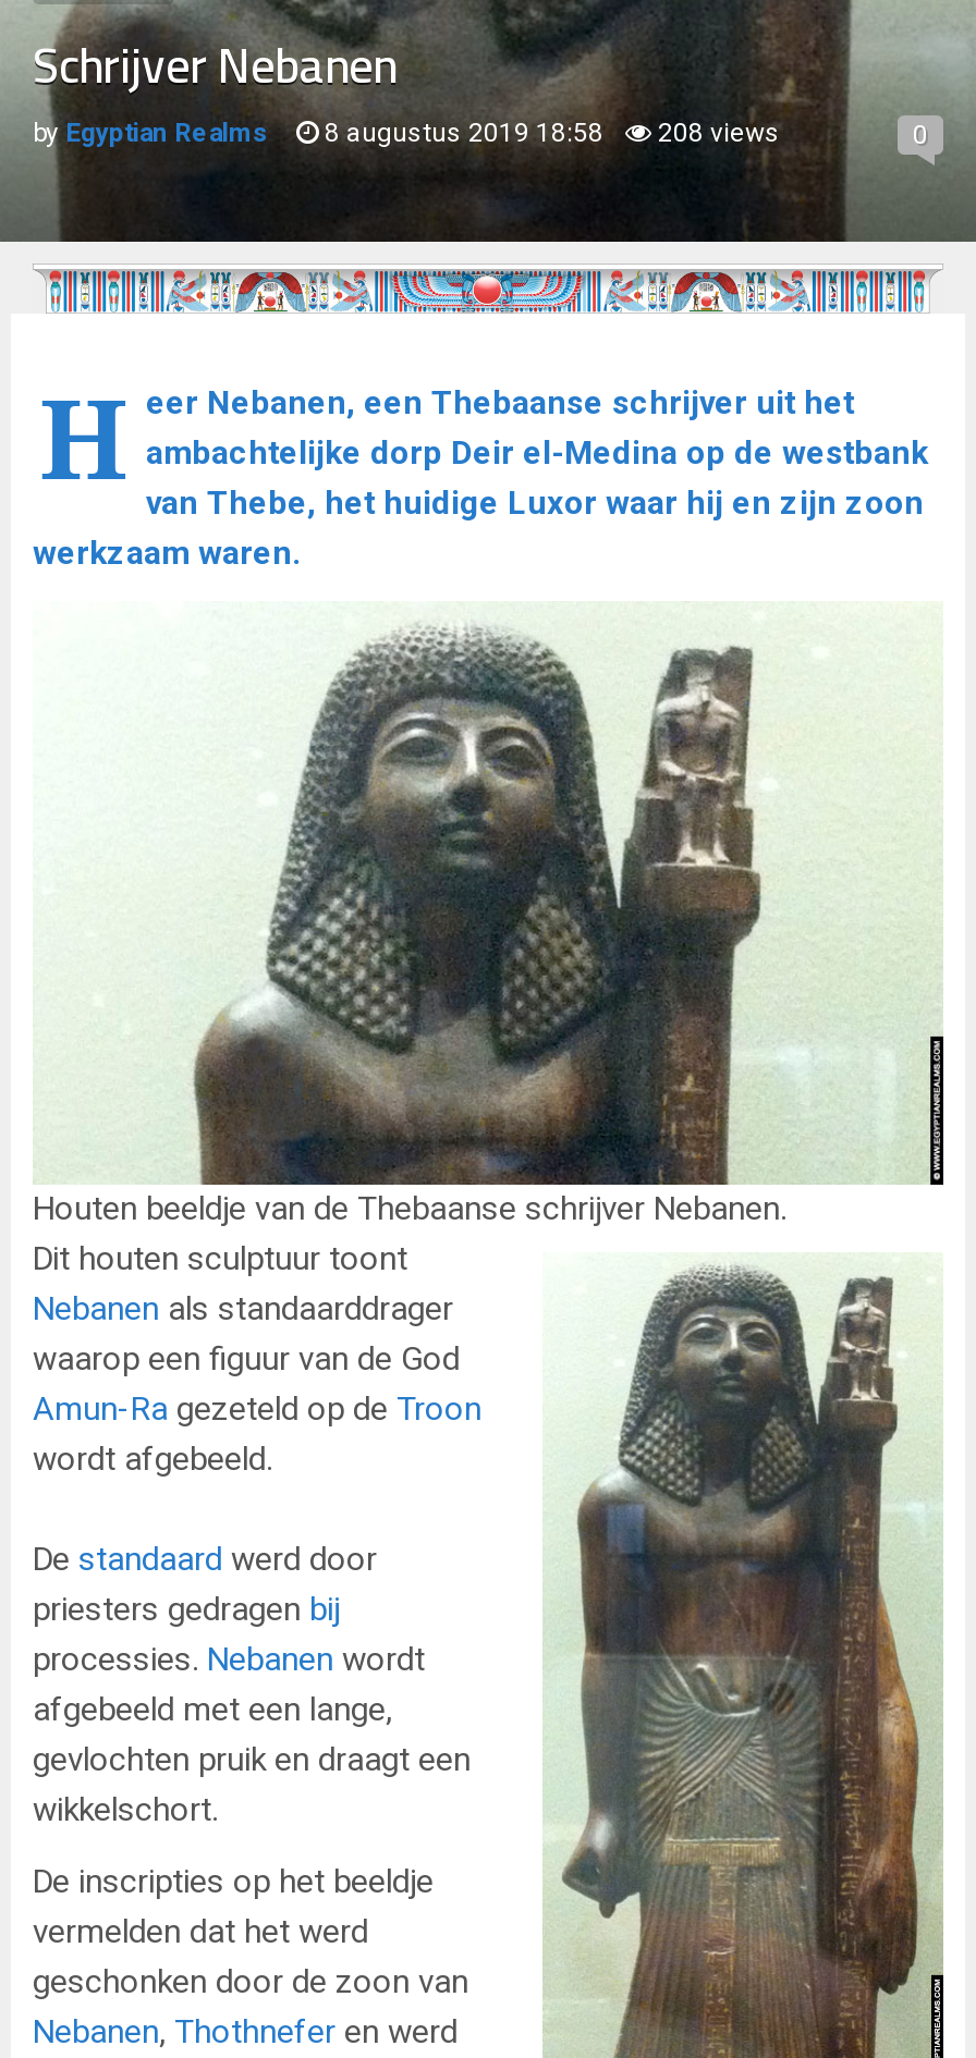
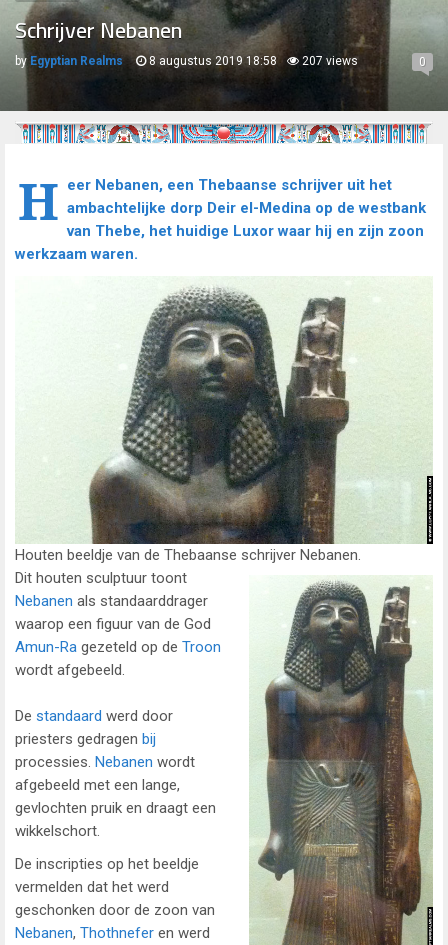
[33,118,780,148] by Egyptian Realms 8 augustus 2019 18:58 208 views -> [15,54,358,68] by Egyptian Realms 8 augustus 2019 18:58 207 views

